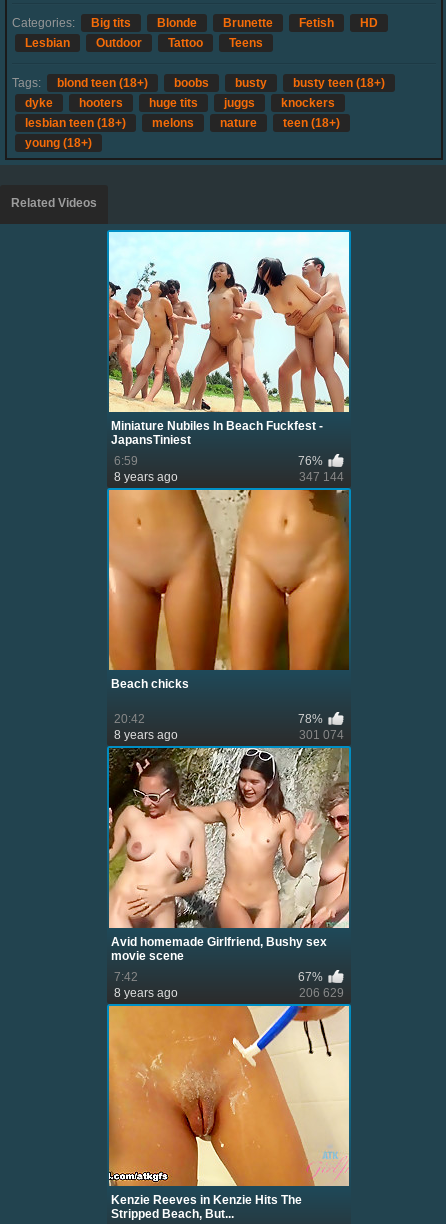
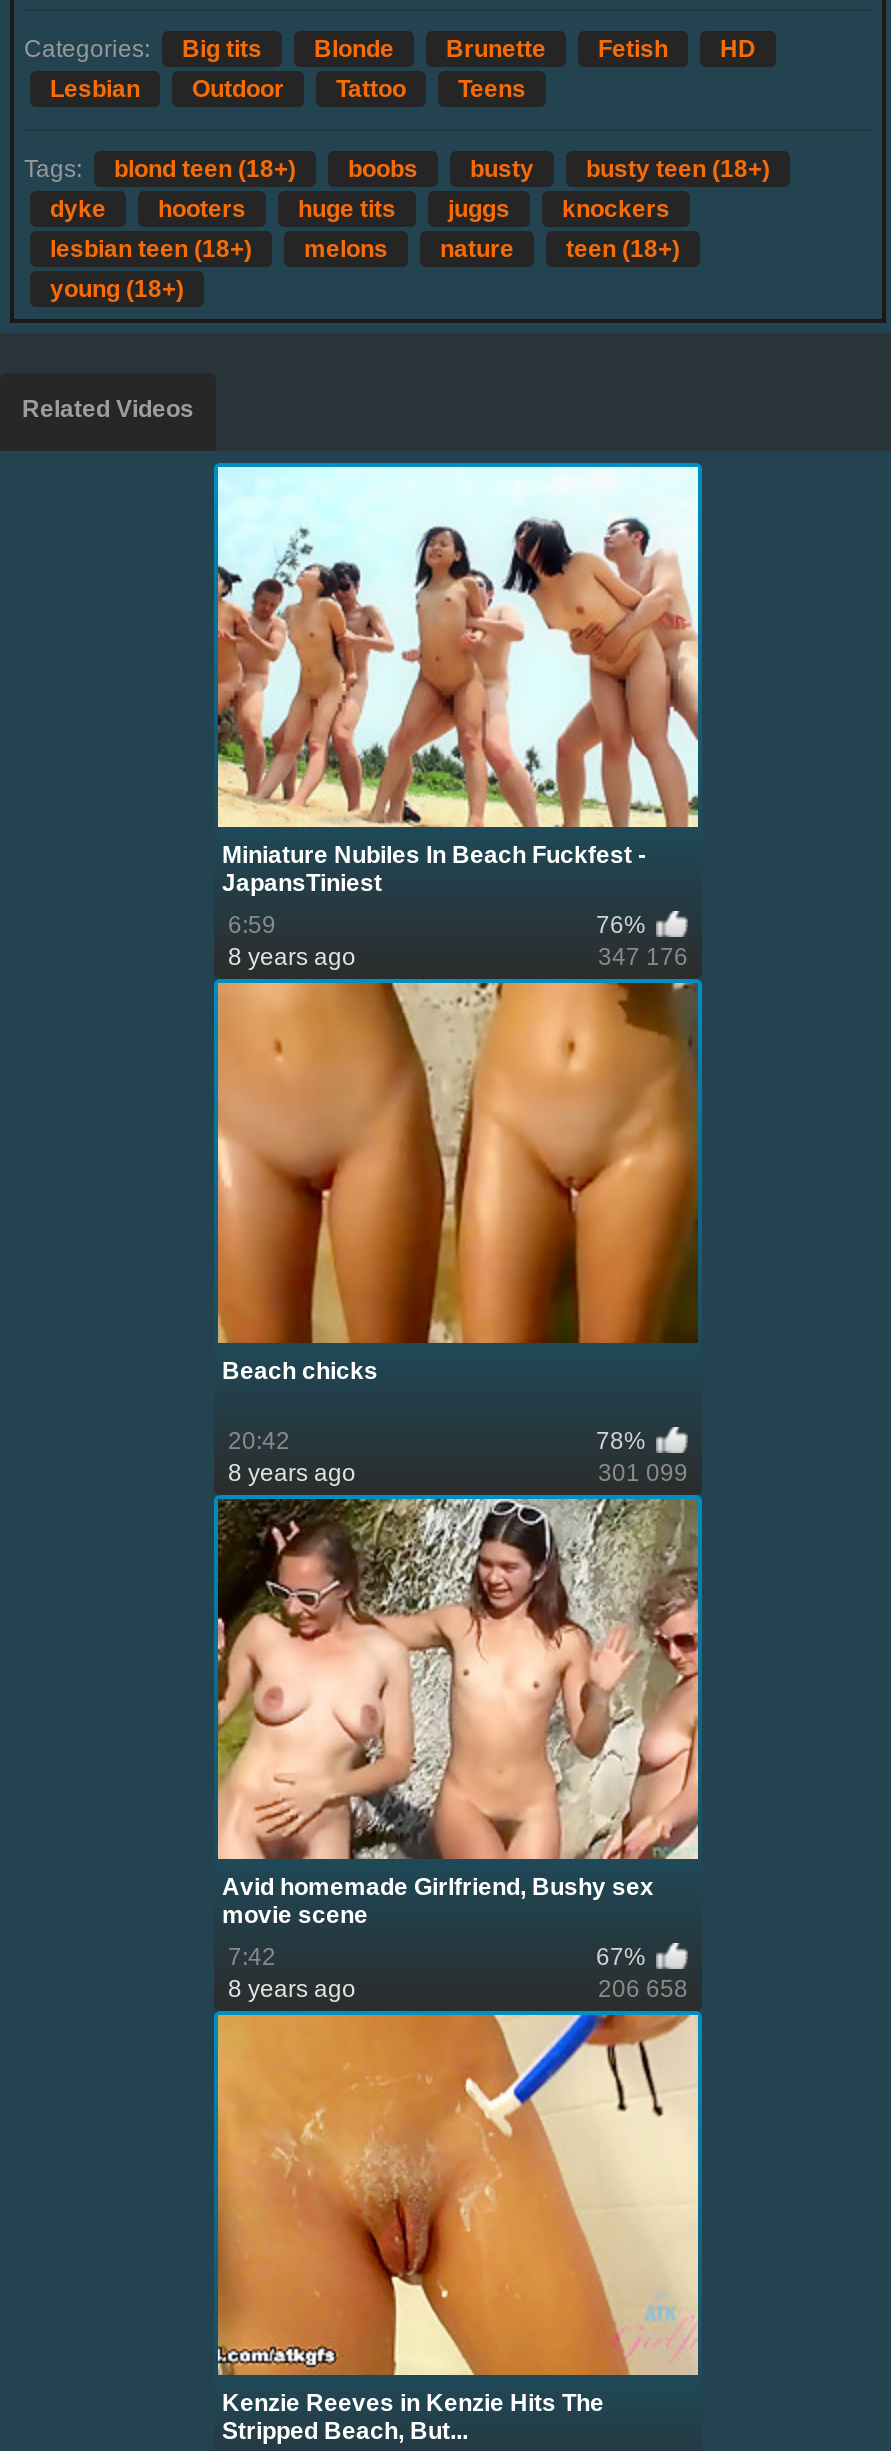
[299,470,344,484] 347 144 -> [598,943,688,971] 347 176
[299,728,344,742] 301 074 -> [598,1459,688,1487] 301 099
[299,986,344,1000] 206 629 -> [598,1975,688,2003] 206 658

